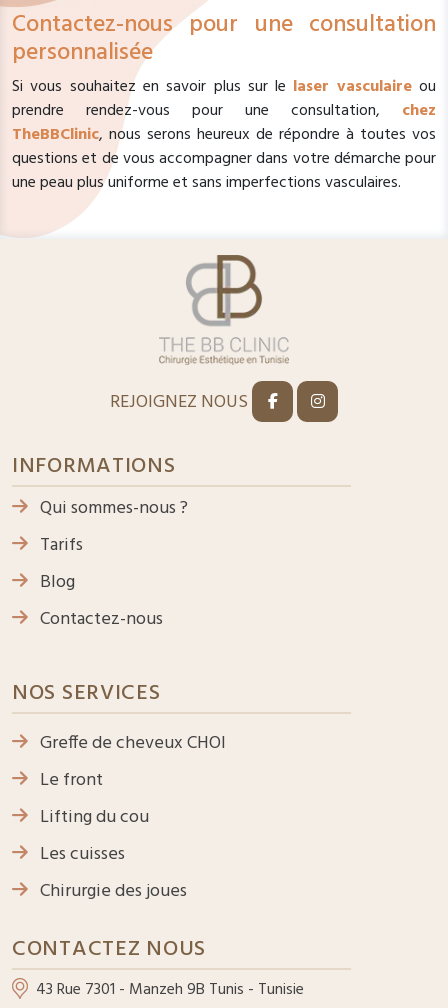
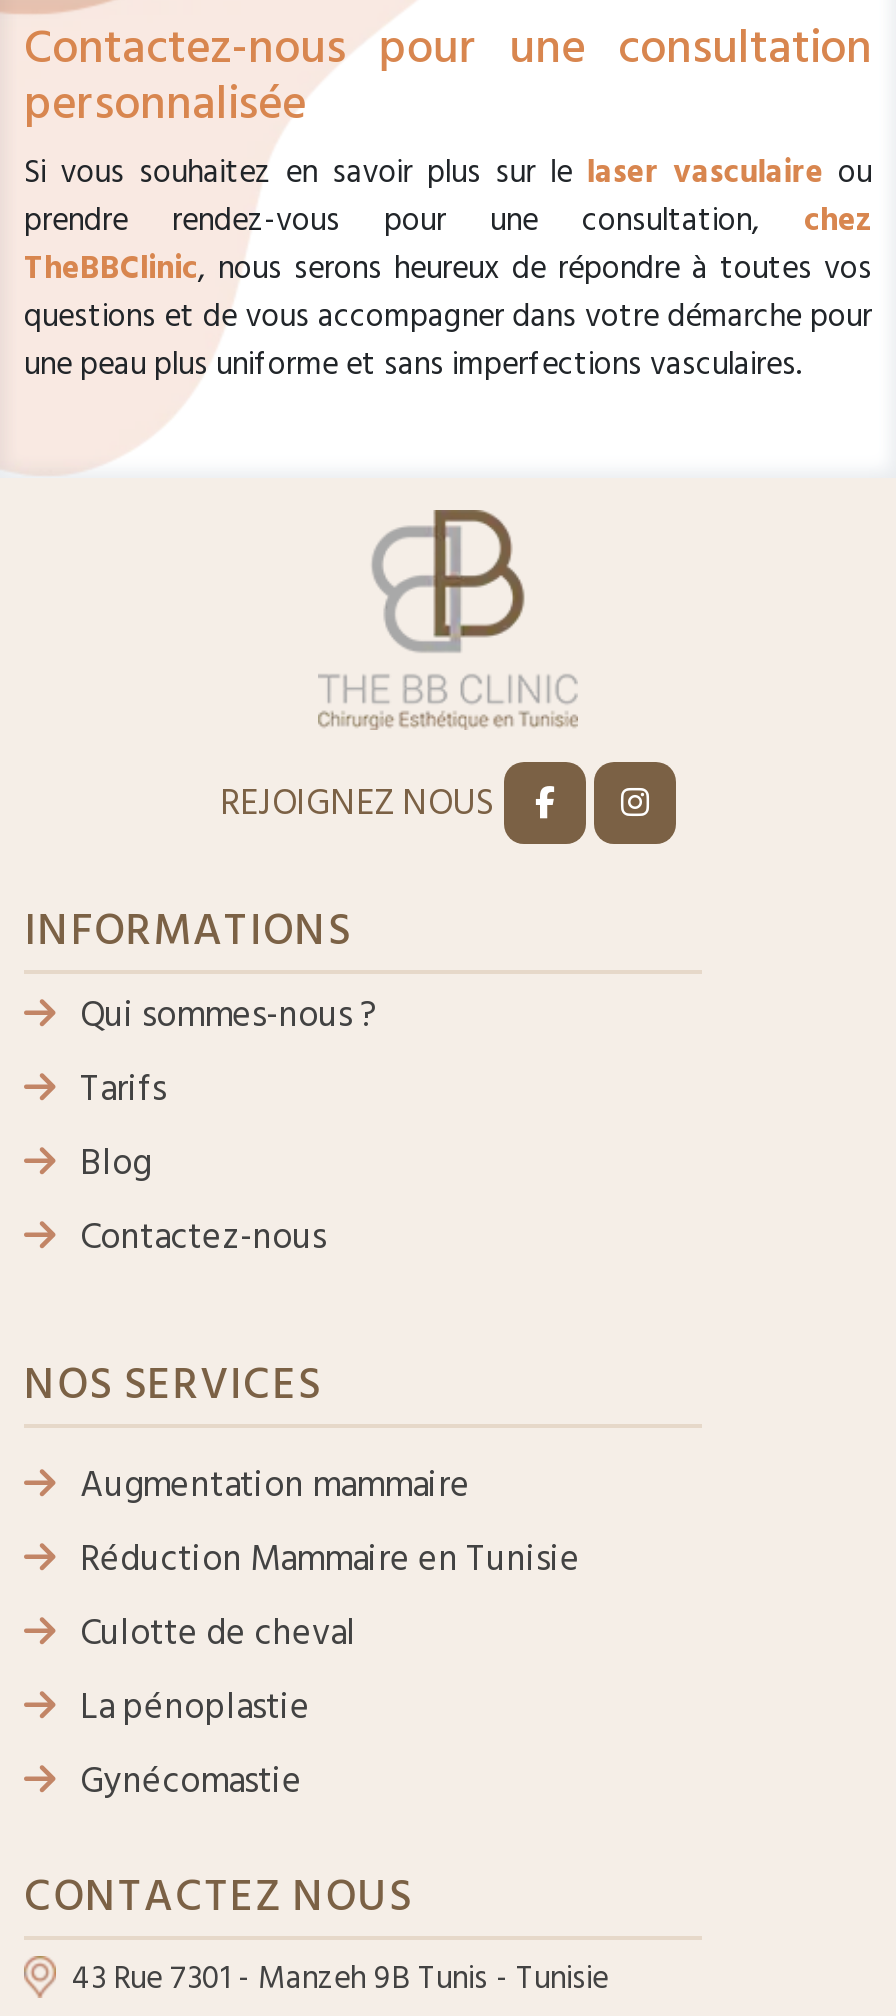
[36,729,226,906] Greffe de cheveux CHOI | Le front | Lifting du cou | Les cuisses | Chirurgie des joues -> [72,1458,580,1812] Augmentation mammaire | Réduction Mammaire en Tunisie | Culotte de cheval | La pénoplastie | Gynécomastie

